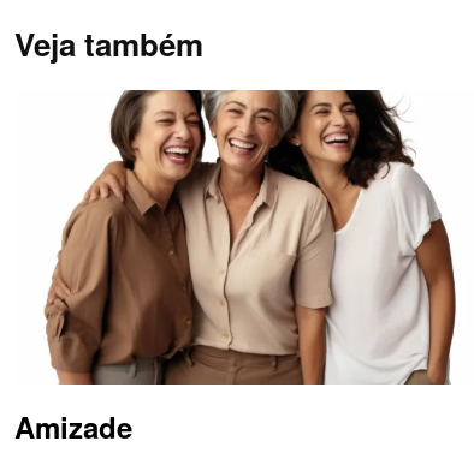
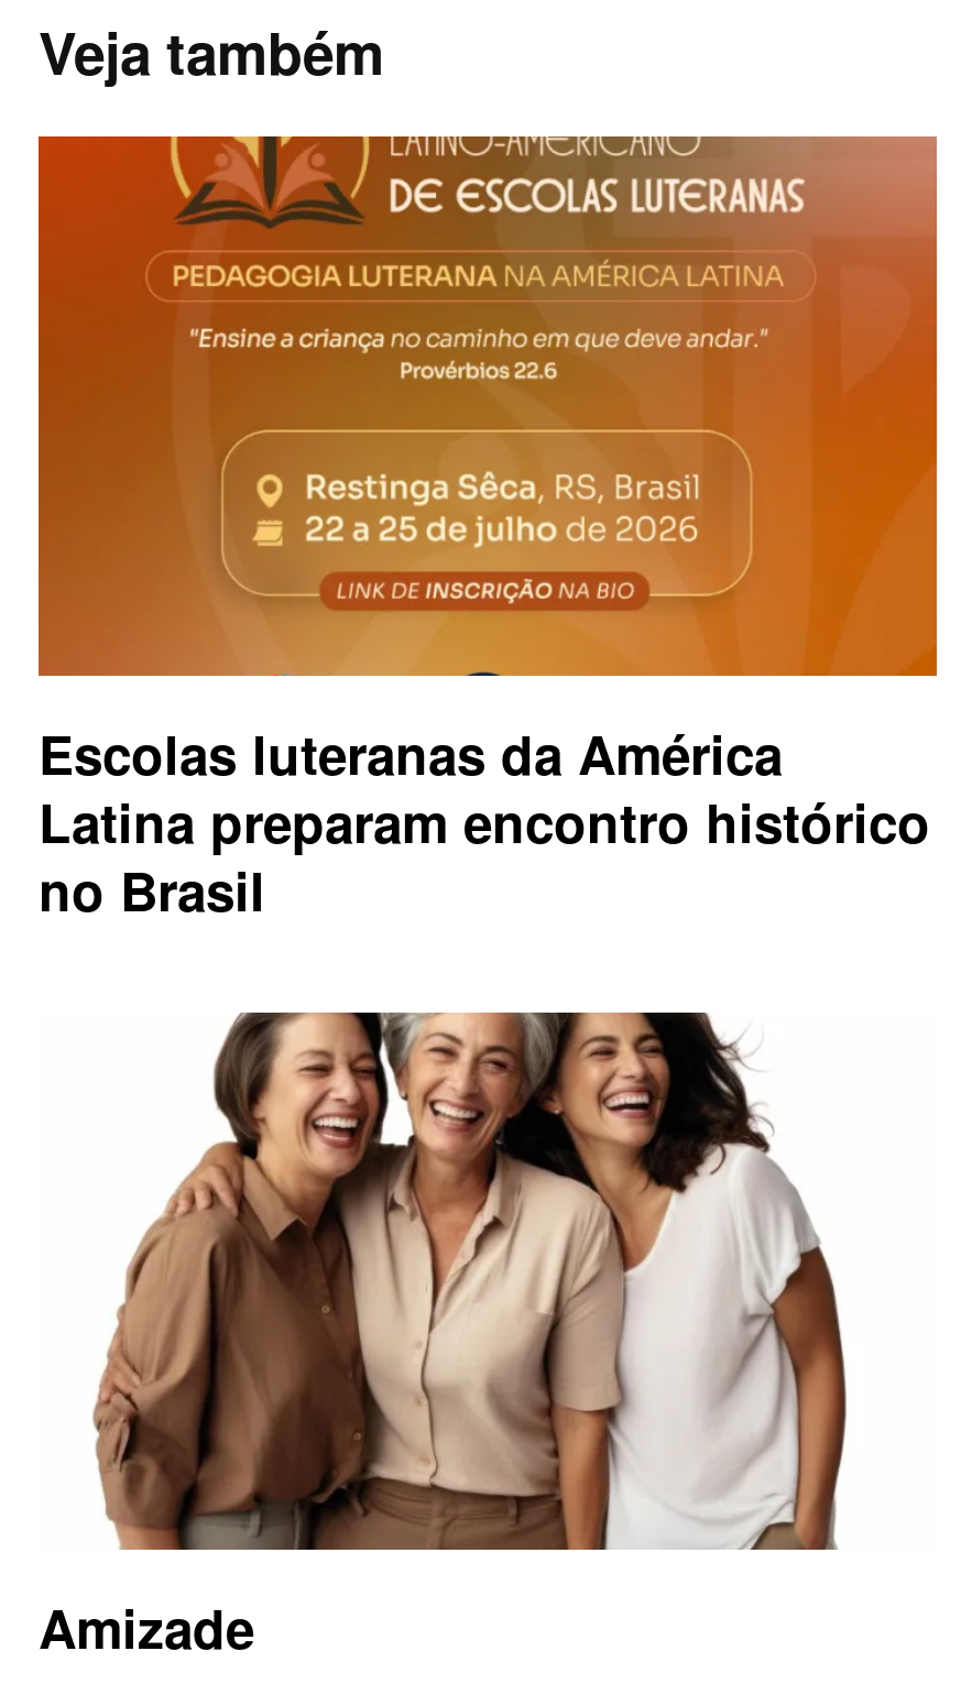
none -> [36,134,939,926] [image] | Escolas luteranas da América | Latina preparam encontro histórico | no Brasil

